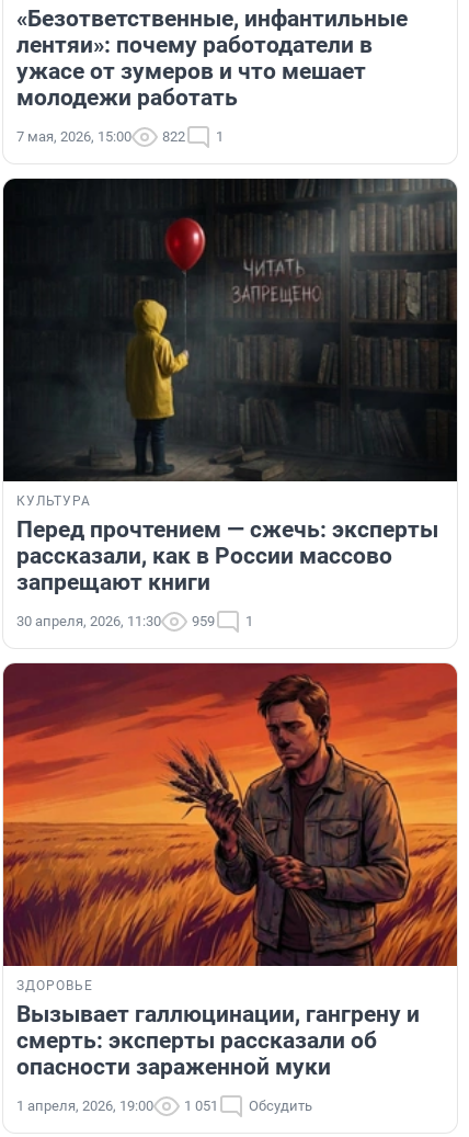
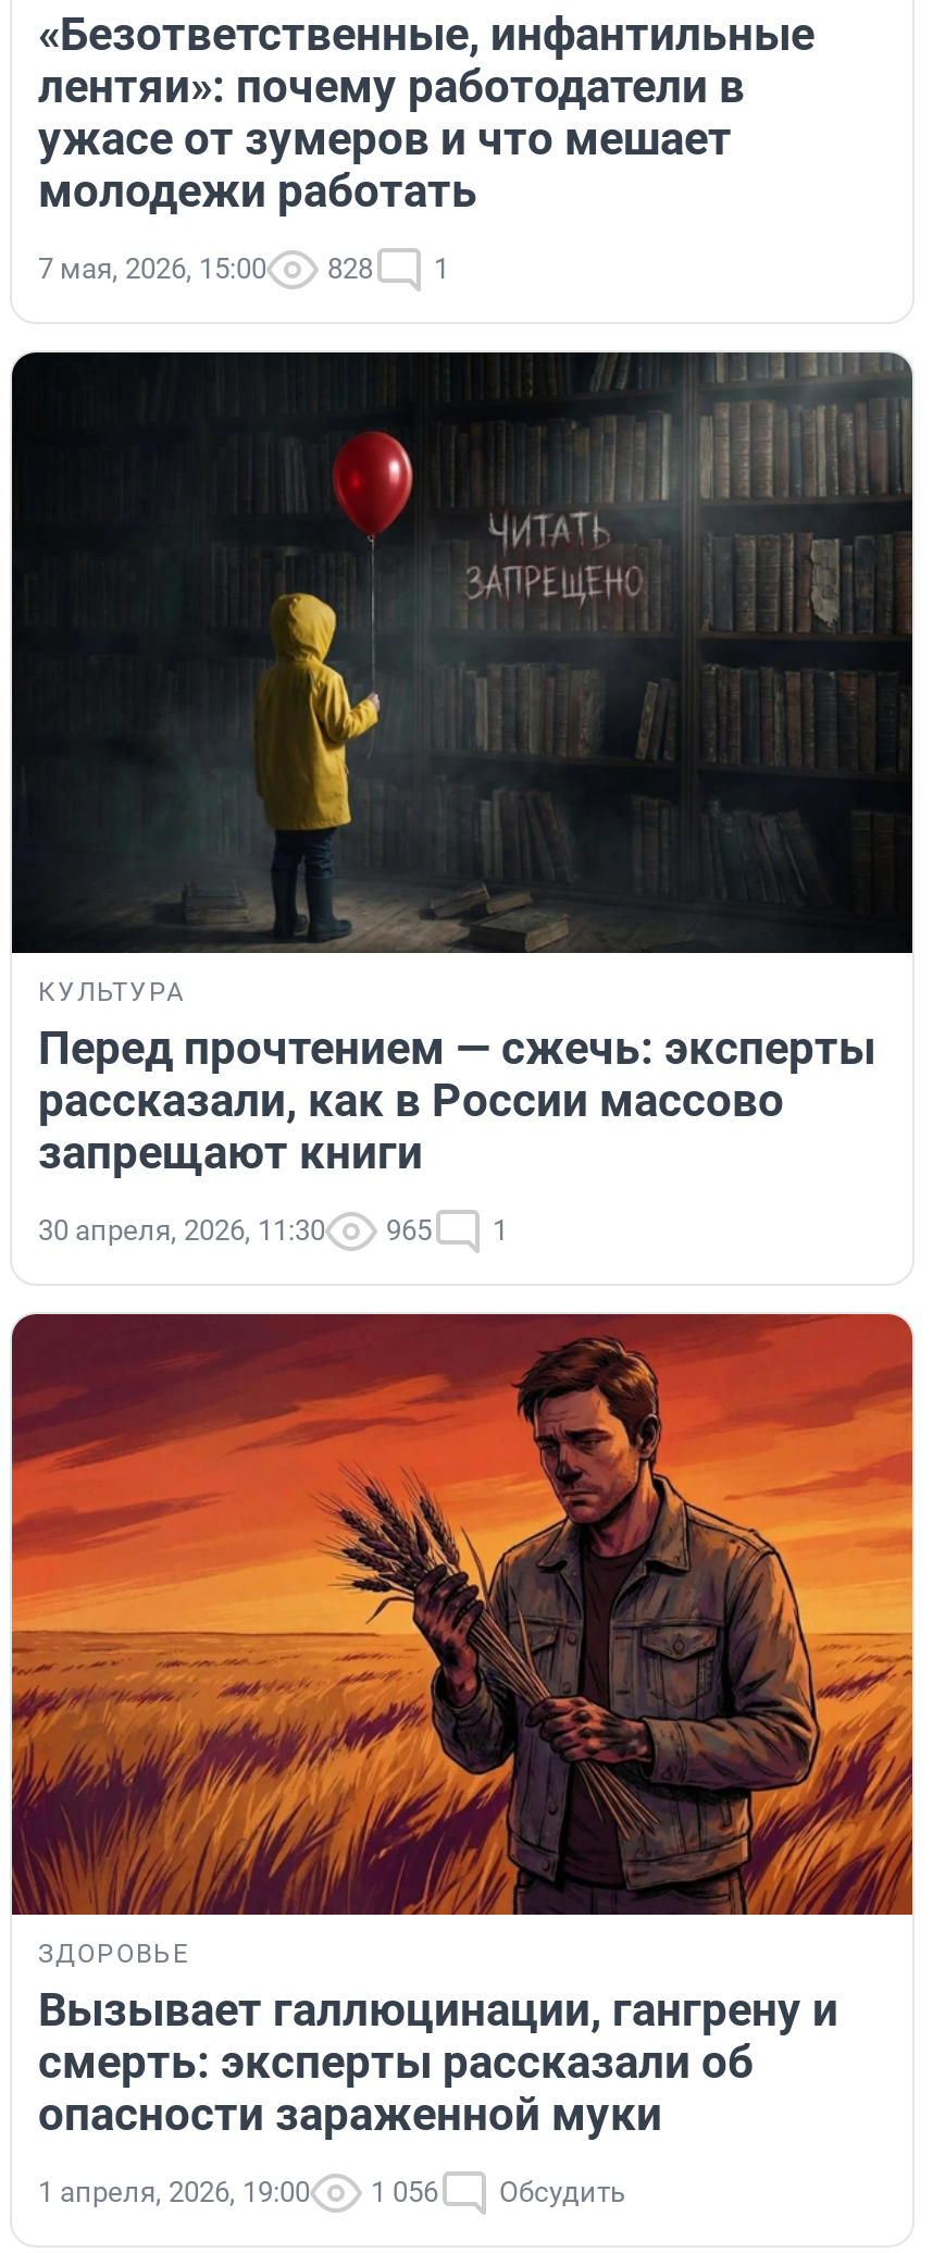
[16,128,224,145] 7 мая, 2026, 15:00 822 1 -> [38,253,449,285] 7 мая, 2026, 15:00 828 1
[16,613,253,629] 30 апреля, 2026, 11:30 959 1 -> [38,1214,508,1247] 30 апреля, 2026, 11:30 965 1
[16,1098,312,1114] 1 апреля, 2026, 19:00 1 051 Обсудить -> [38,2176,625,2209] 1 апреля, 2026, 19:00 1 056 Обсудить

